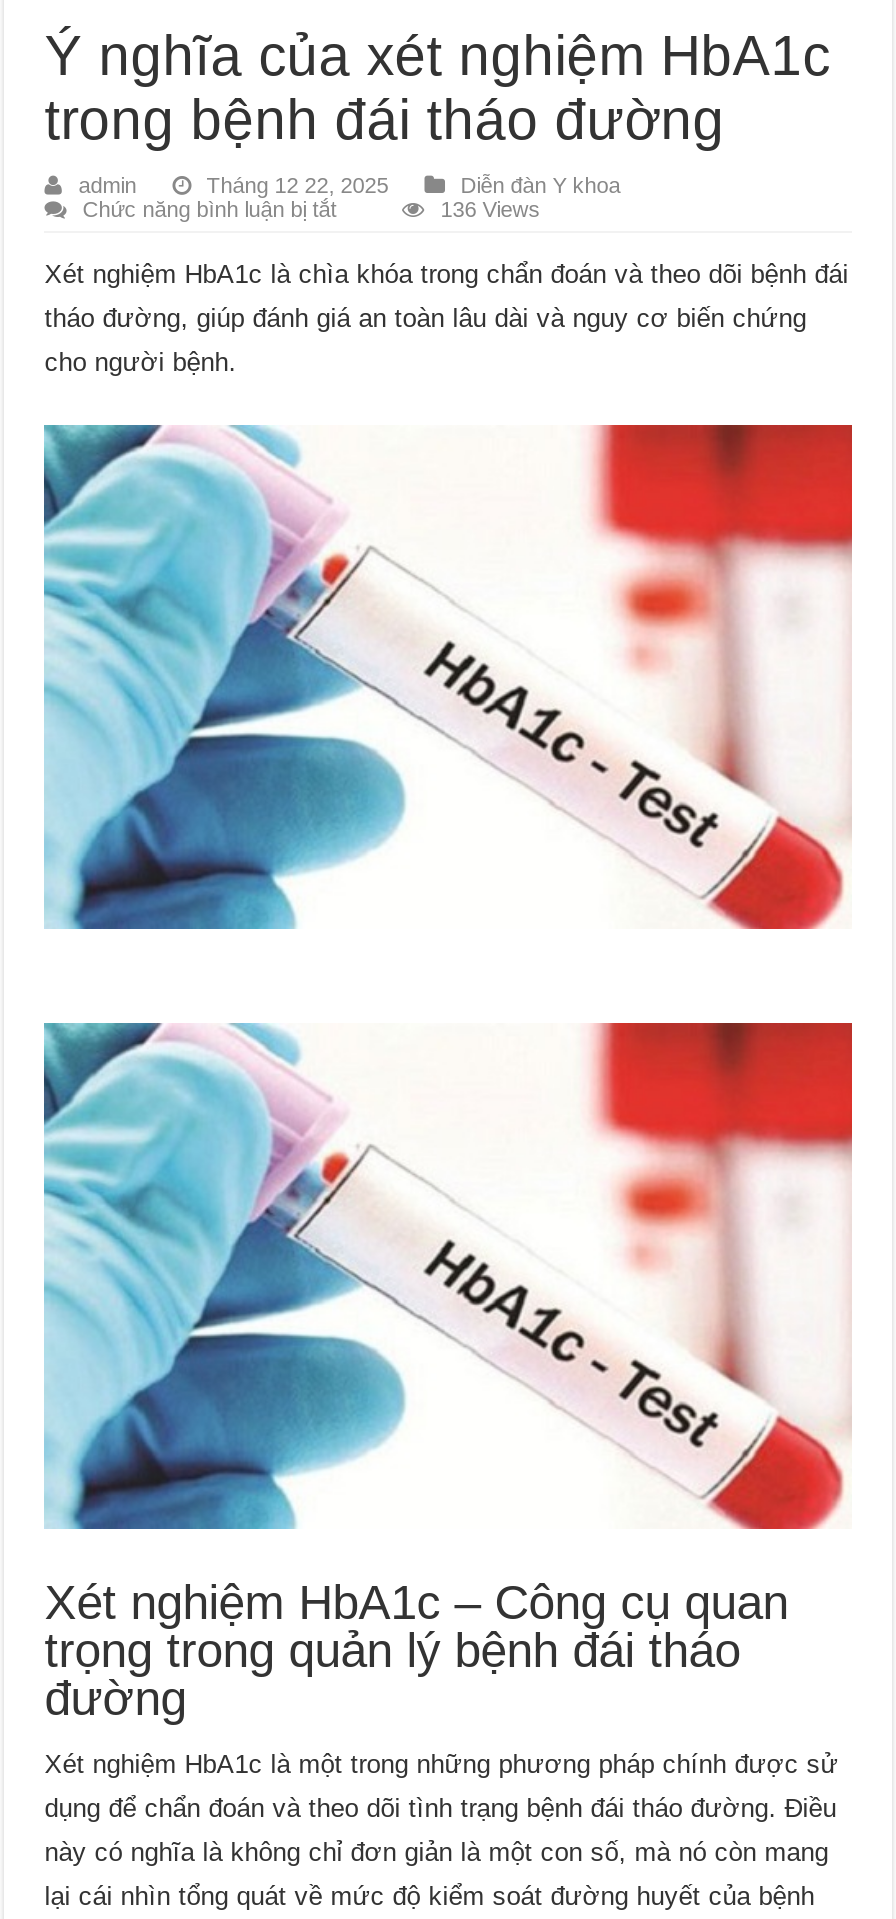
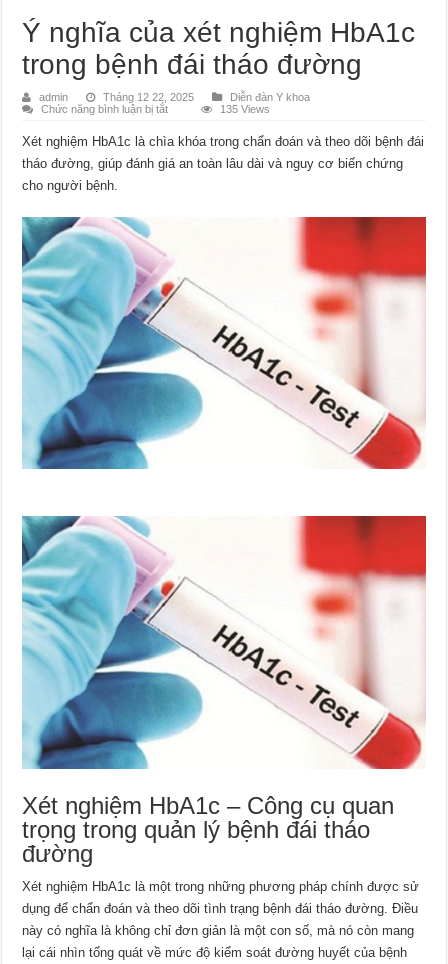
[440,197,540,221] 136 Views -> [220,103,270,115] 135 Views

